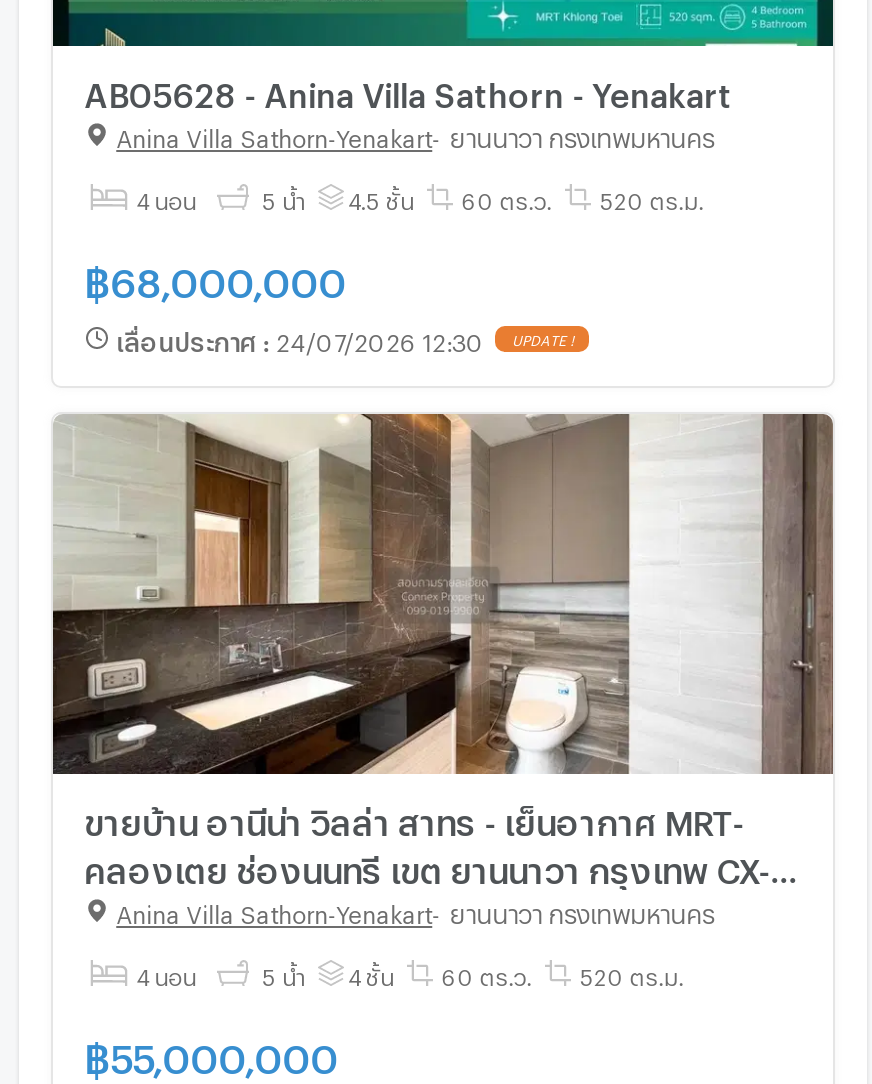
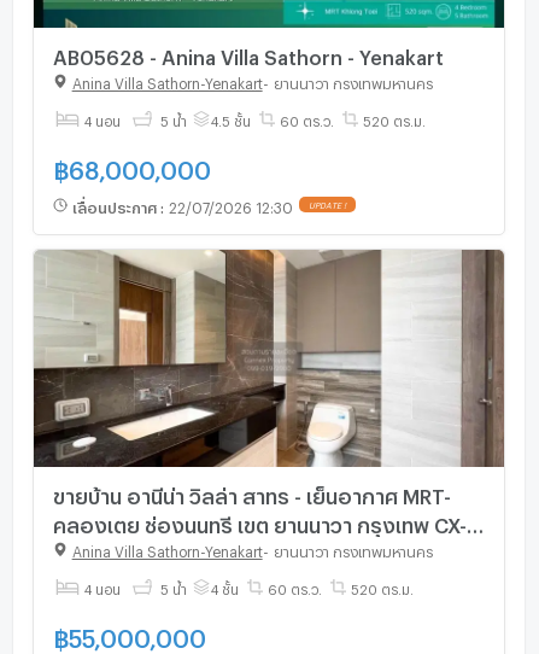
[116,329,484,349] เลื่อนประกาศ: 24/07/2026 12:30 -> [72,199,293,211] เลื่อนประกาศ: 22/07/2026 12:30

